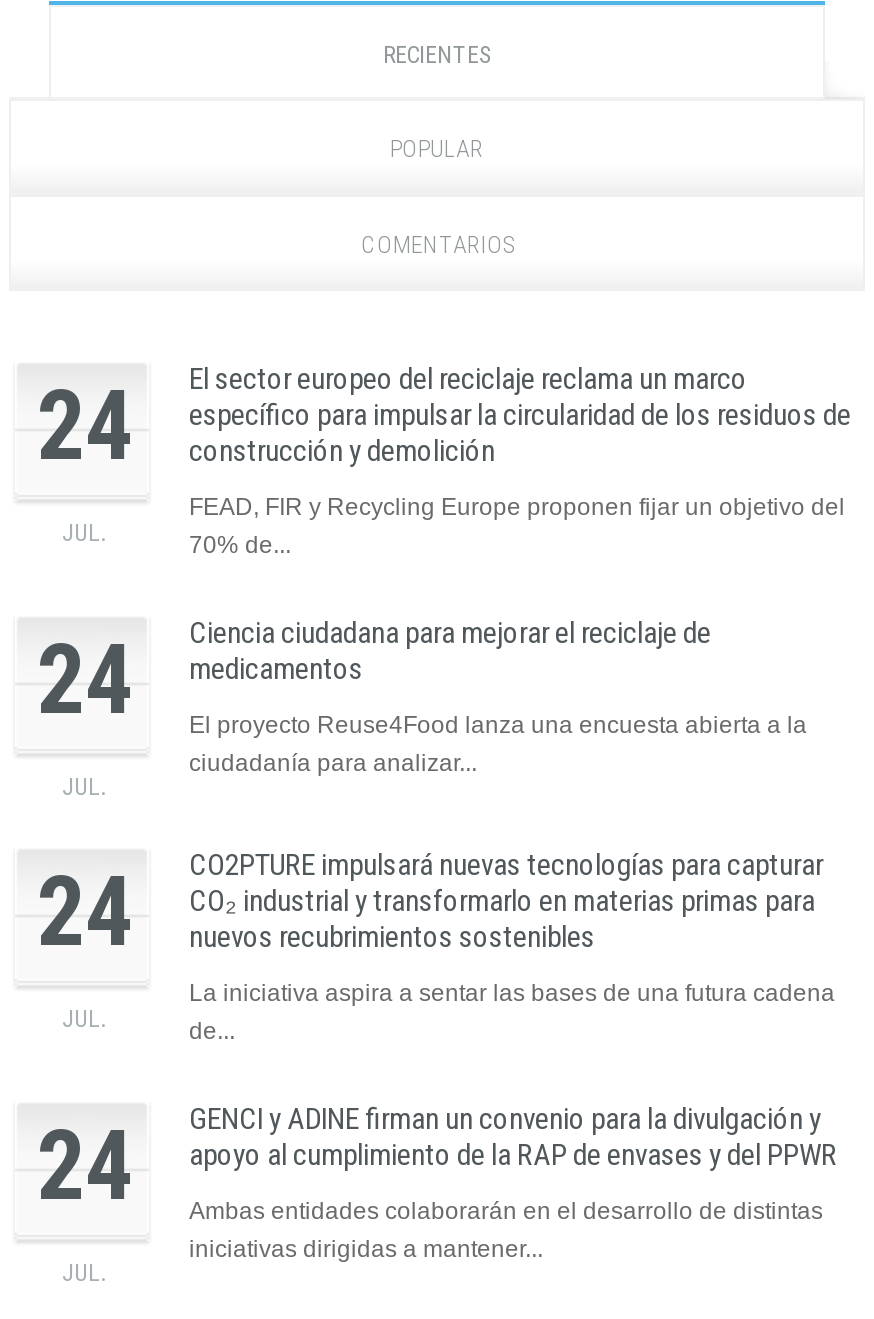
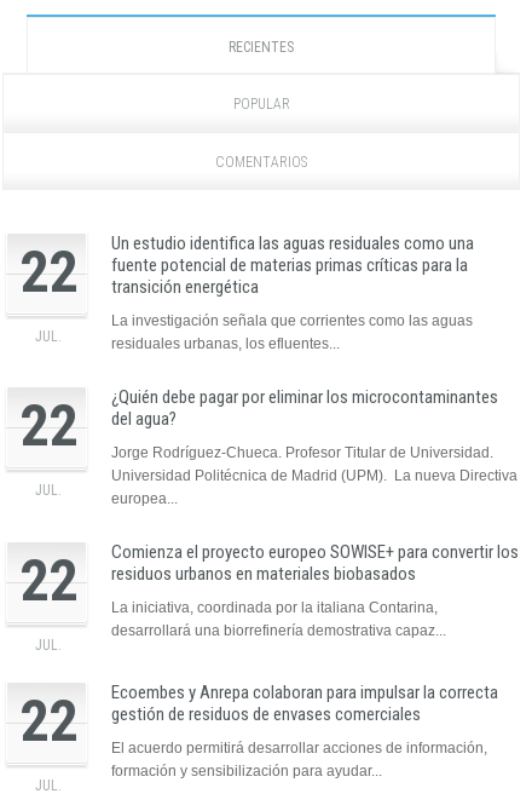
[37,370,133,484] 24 -> [19,238,77,307] 22
[189,362,851,470] El sector europeo del reciclaje reclama un marco | específico para impulsar la circularidad de los residuos de | construcción y demolición -> [111,233,474,298] Un estudio identifica las aguas residuales como una | fuente potencial de materias primas críticas para la | transición energética
[189,494,845,560] FEAD, FIR y Recycling Europe proponen fijar un objetivo del | 70% de... -> [111,313,473,353] La investigación señala que corrientes como las aguas | residuales urbanas, los efluentes...
[37,624,133,738] 24 -> [19,392,77,461] 22
[189,616,711,688] Ciencia ciudadana para mejorar el reciclaje de | medicamentos -> [111,387,498,430] ¿Quién debe pagar por eliminar los microcontaminantes | del agua?
[189,712,807,778] El proyecto Reuse4Food lanza una encuesta abierta a la | ciudadanía para analizar... -> [111,445,517,508] Jorge Rodríguez-Chueca. Profesor Titular de Universidad. | Universidad Politécnica de Madrid (UPM). La nueva Directiva | europea...
[37,856,133,970] 24 -> [19,547,77,616] 22
[189,848,823,956] CO2PTURE impulsará nuevas tecnologías para capturar | CO₂ industrial y transformarlo en materias primas para | nuevos recubrimientos sostenibles -> [111,542,519,585] Comienza el proyecto europeo SOWISE+ para convertir los | residuos urbanos en materiales biobasados
[189,980,835,1046] La iniciativa aspira a sentar las bases de una futura cadena | de... -> [111,600,446,640] La iniciativa, coordinada por la italiana Contarina, | desarrollará una biorrefinería demostrativa capaz...
[37,1110,133,1224] 24 -> [19,687,77,756] 22
[189,1102,837,1174] GENCI y ADINE firman un convenio para la divulgación y | apoyo al cumplimiento de la RAP de envases y del PPWR -> [111,682,498,726] Ecoembes y Anrepa colaboran para impulsar la correcta | gestión de residuos de envases comerciales
[189,1198,823,1264] Ambas entidades colaborarán en el desarrollo de distintas | iniciativas dirigidas a mantener... -> [111,740,487,780] El acuerdo permitirá desarrollar acciones de información, | formación y sensibilización para ayudar...

